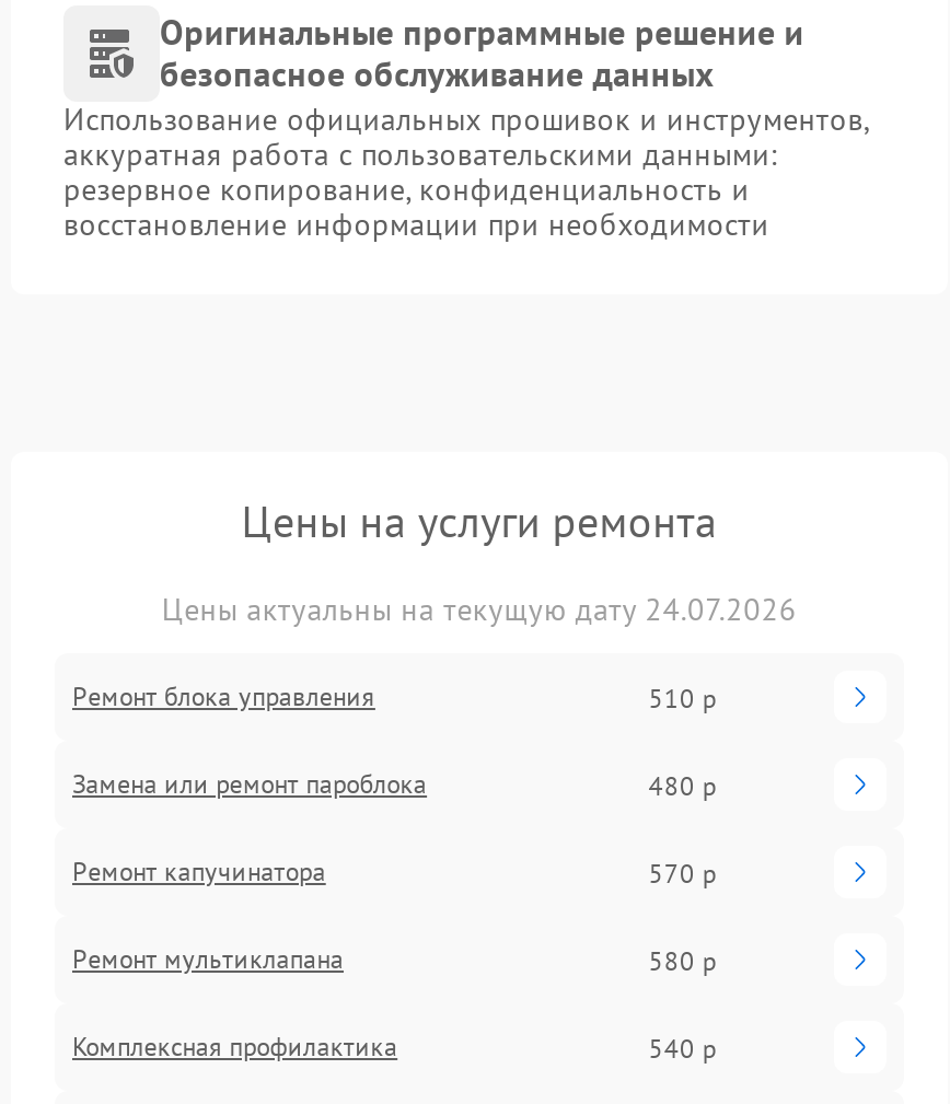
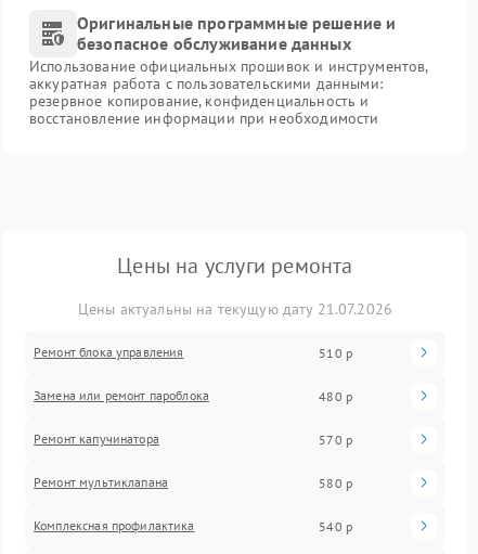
[162,590,797,629] Цены актуальны на текущую дату 24.07.2026 -> [78,299,392,319] Цены актуальны на текущую дату 21.07.2026

